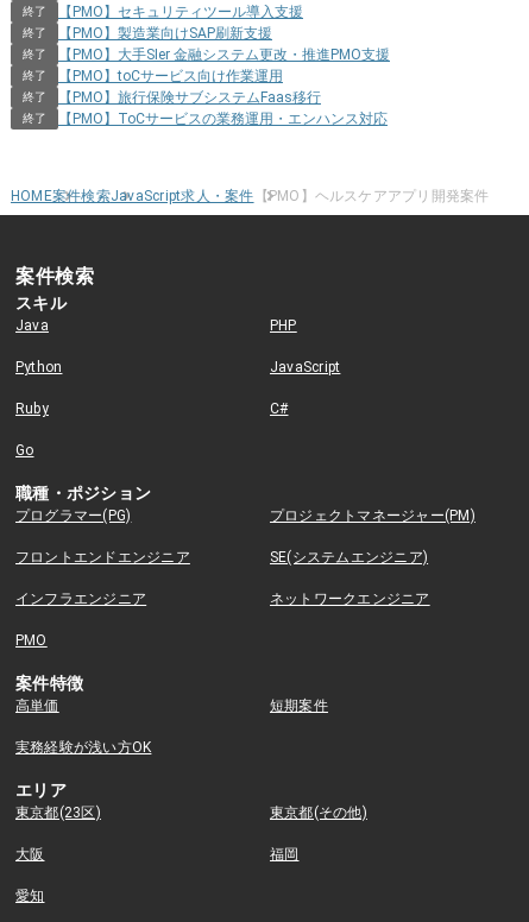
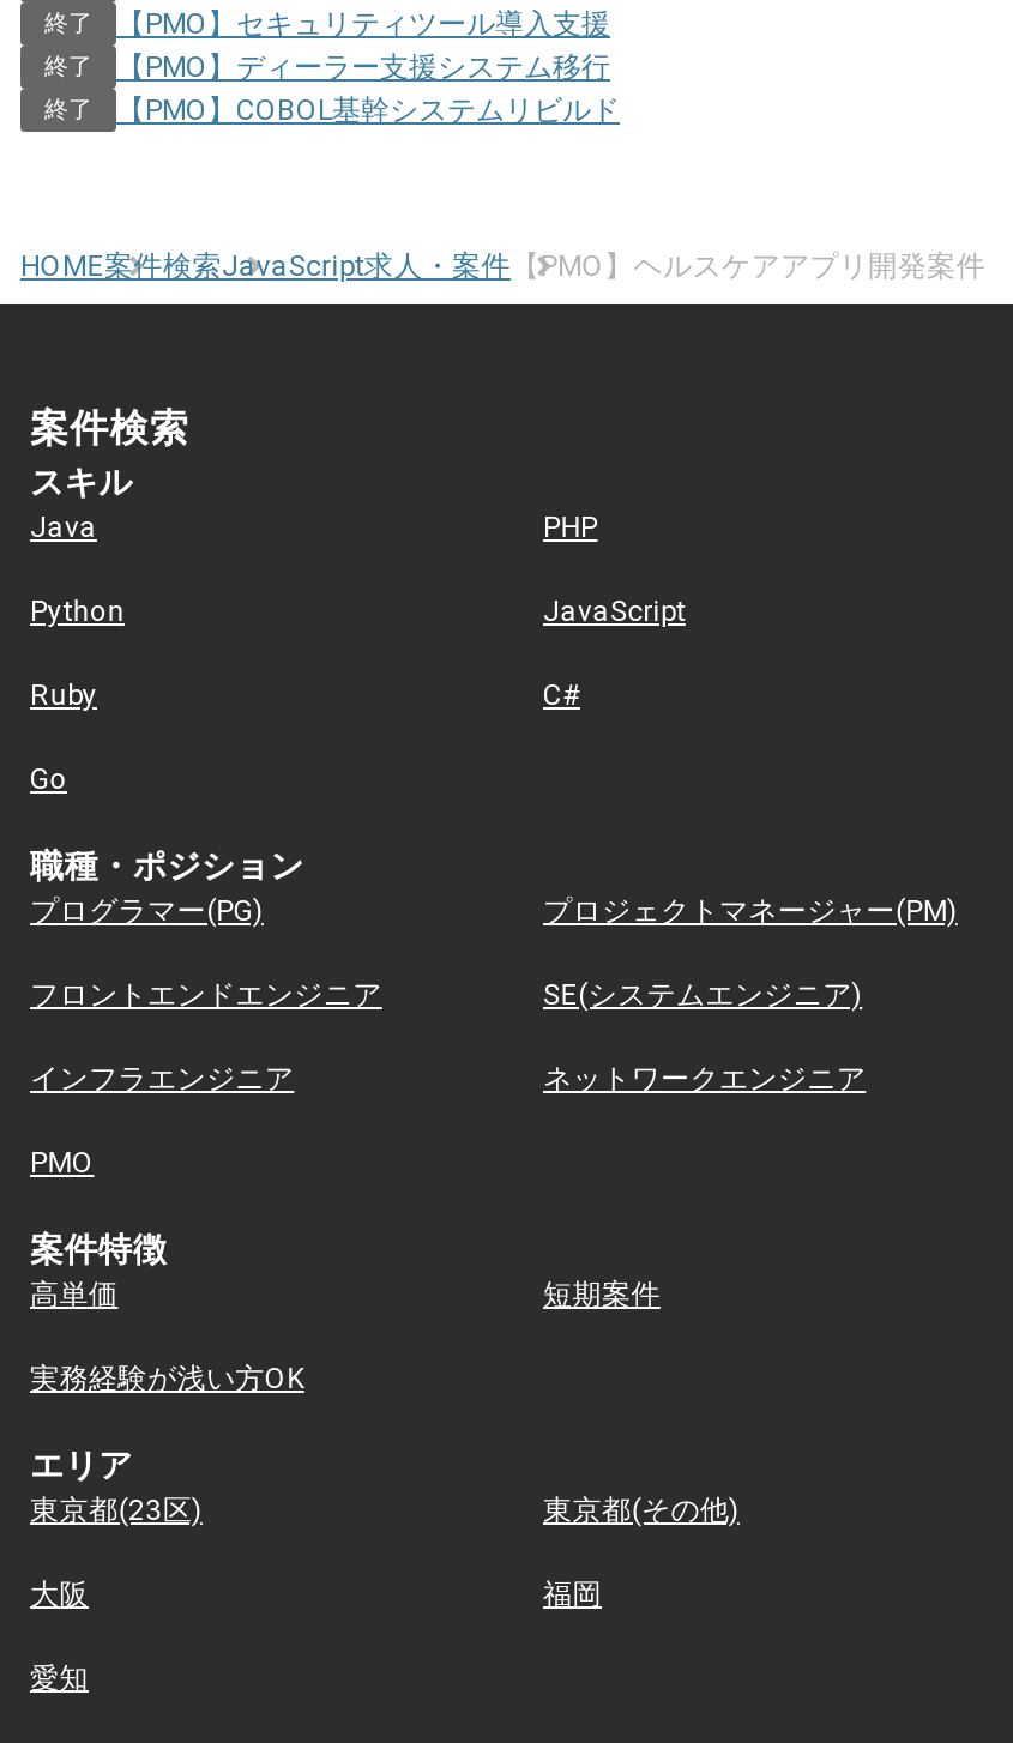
[58,25,272,42] 【PMO】製造業向けSAP刷新支援 -> [116,50,610,84] 【PMO】ディーラー支援システム移行
[23,46,390,127] 【PMO】大手SIer 金融システム更改・推進PMO支援 | 終了 | 【PMO】toCサービス向け作業運用 | 終了 | 【PMO】旅行保険サブシステムFaas移行 | 終了 | 【PMO】ToCサービスの業務運用・エンハンス対応 -> [116,94,620,127] 【PMO】COBOL基幹システムリビルド

